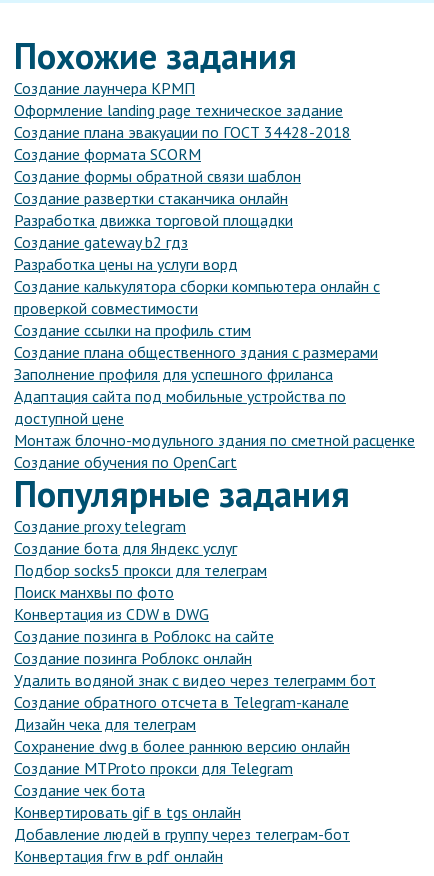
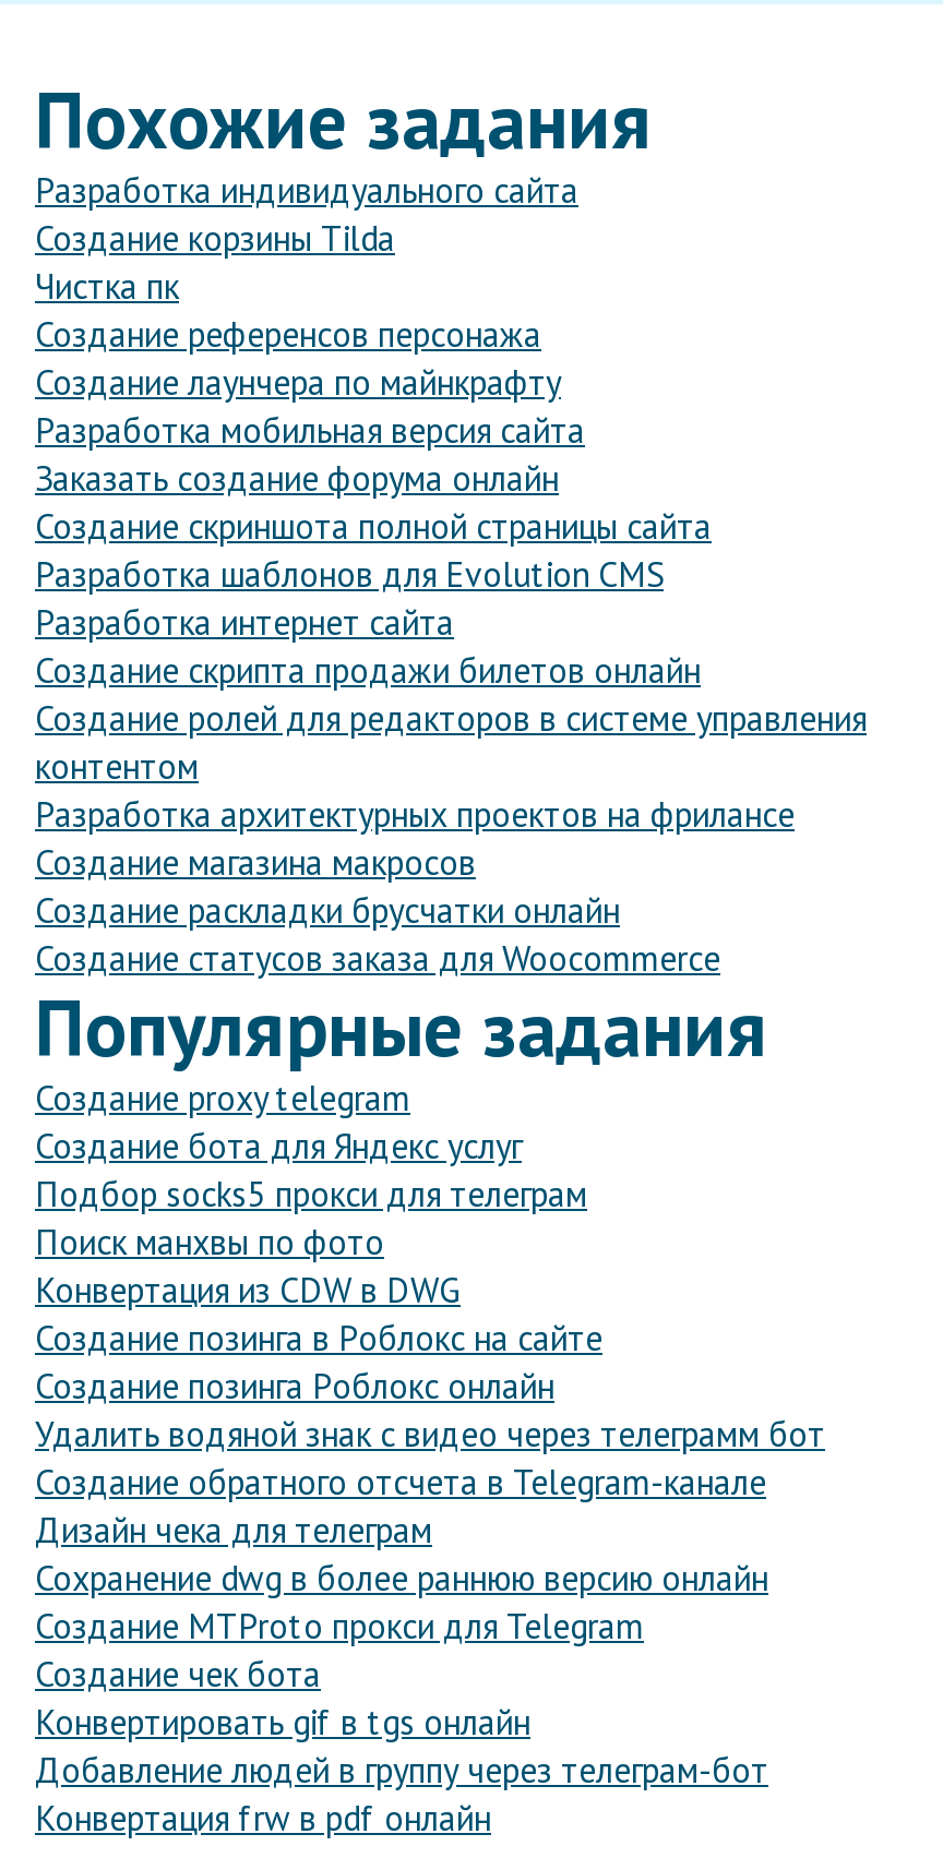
[14,78,415,472] Создание лаунчера КРМП | Оформление landing page техническое задание | Создание плана эвакуации по ГОСТ 34428-2018 | Создание формата SCORM | Создание формы обратной связи шаблон | Создание развертки стаканчика онлайн | Разработка движка торговой площадки | Создание gateway b2 гдз | Разработка цены на услуги ворд | Создание калькулятора сборки компьютера онлайн с | проверкой совместимости | Создание ссылки на профиль стим | Создание плана общественного здания с размерами | Заполнение профиля для успешного фриланса | Адаптация сайта под мобильные устройства по | доступной цене | Монтаж блочно-модульного здания по сметной расценке | Создание обучения по OpenCart -> [35,168,867,980] Разработка индивидуального сайта | Создание корзины Tilda | Чистка пк | Создание референсов персонажа | Создание лаунчера по майнкрафту | Разработка мобильная версия сайта | Заказать создание форума онлайн | Создание скриншота полной страницы сайта | Разработка шаблонов для Evolution CMS | Разработка интернет сайта | Создание скрипта продажи билетов онлайн | Создание ролей для редакторов в системе управления | контентом | Разработка архитектурных проектов на фрилансе | Создание магазина макросов | Создание раскладки брусчатки онлайн | Создание статусов заказа для Woocommerce

